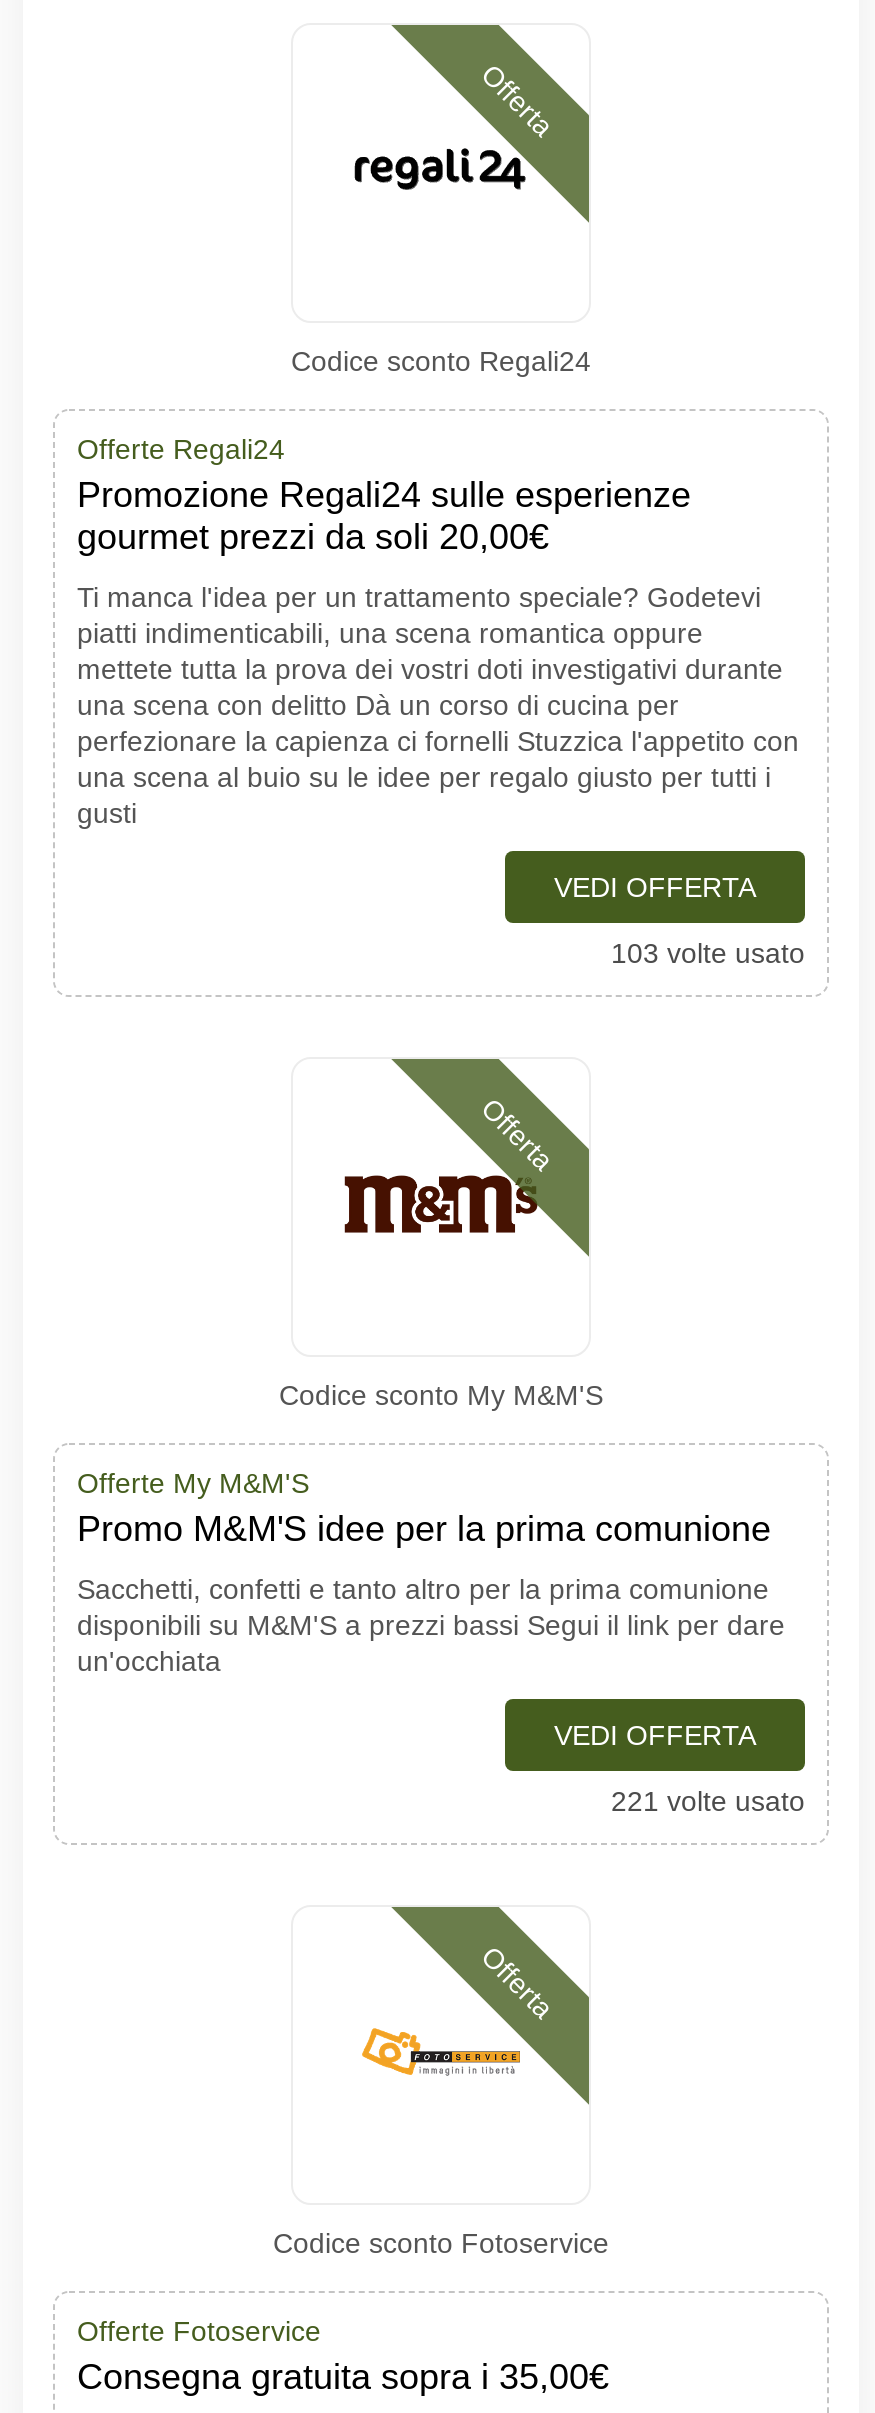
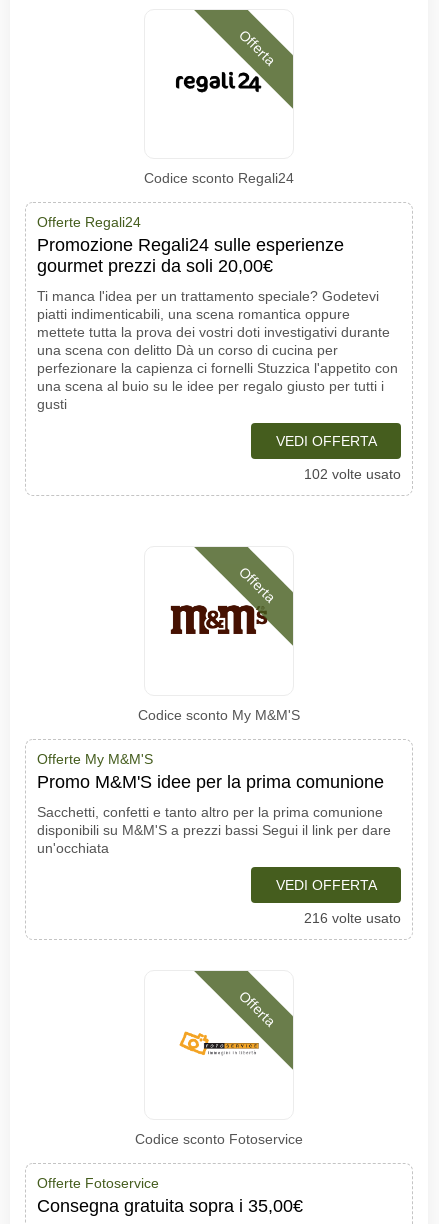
[611,937,805,969] 103 volte usato -> [304,466,401,482] 102 volte usato
[611,1785,805,1817] 221 volte usato -> [304,910,401,926] 216 volte usato

